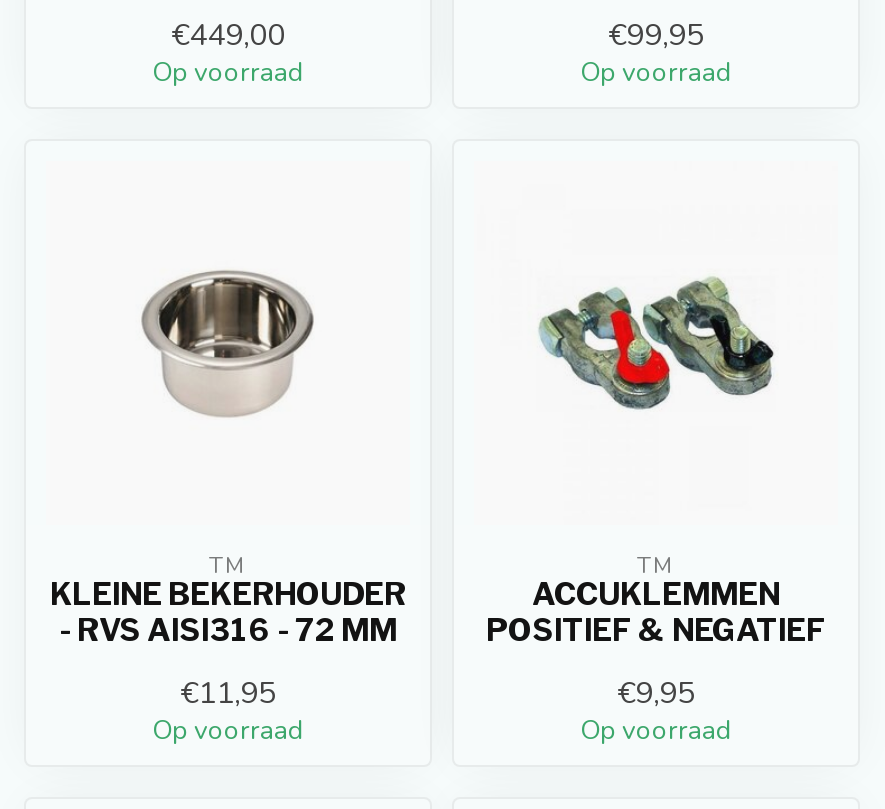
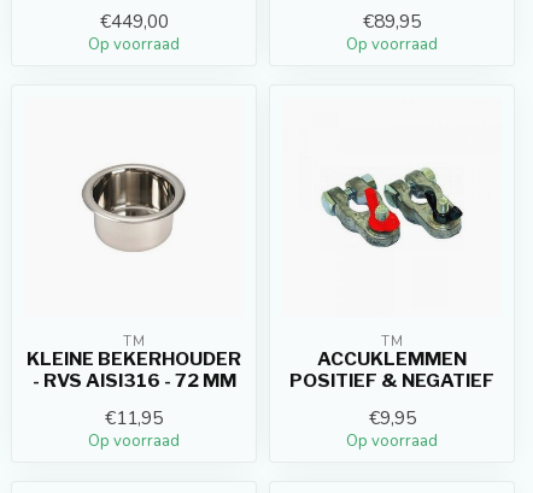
[608,13,704,55] €99,95 -> [363,8,421,34] €89,95

